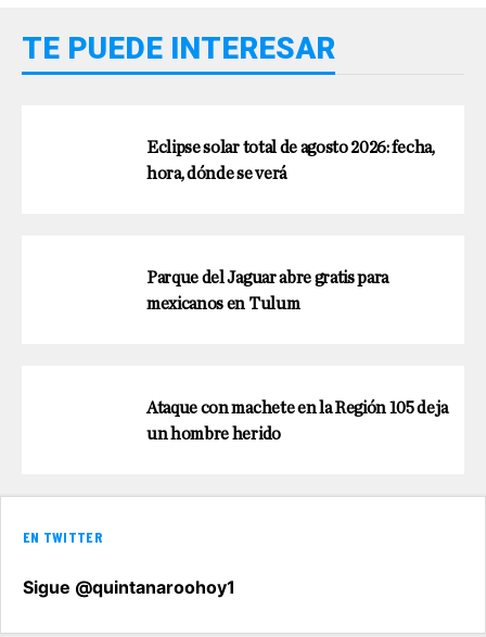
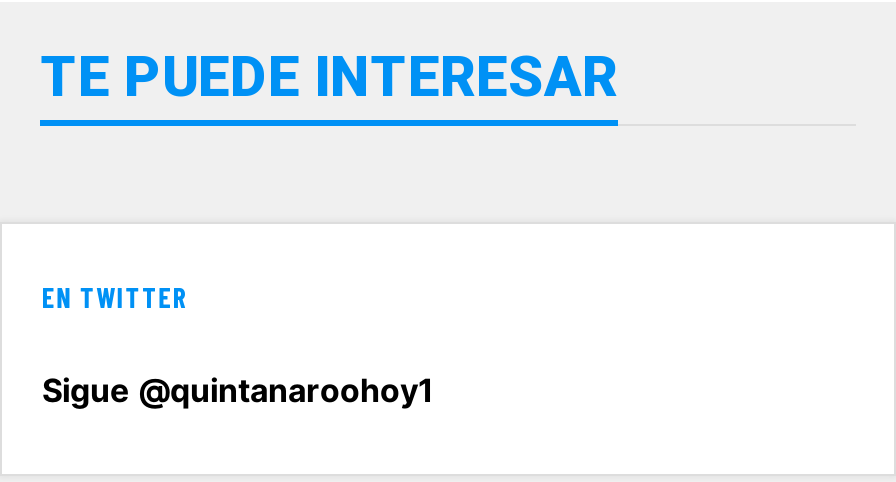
[146,139,435,182] Eclipse solar total de agosto 2026: fecha, | hora, dónde se verá -> none
[146,269,388,312] Parque del Jaguar abre gratis para | mexicanos en Tulum -> none
[146,399,447,442] Ataque con machete en la Región 105 deja | un hombre herido -> none

